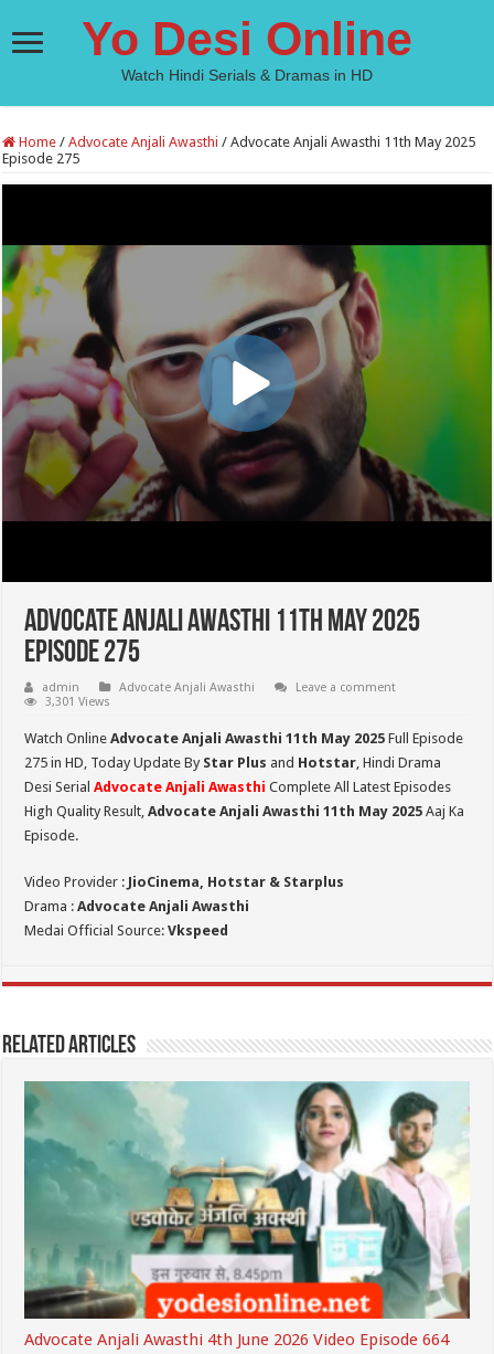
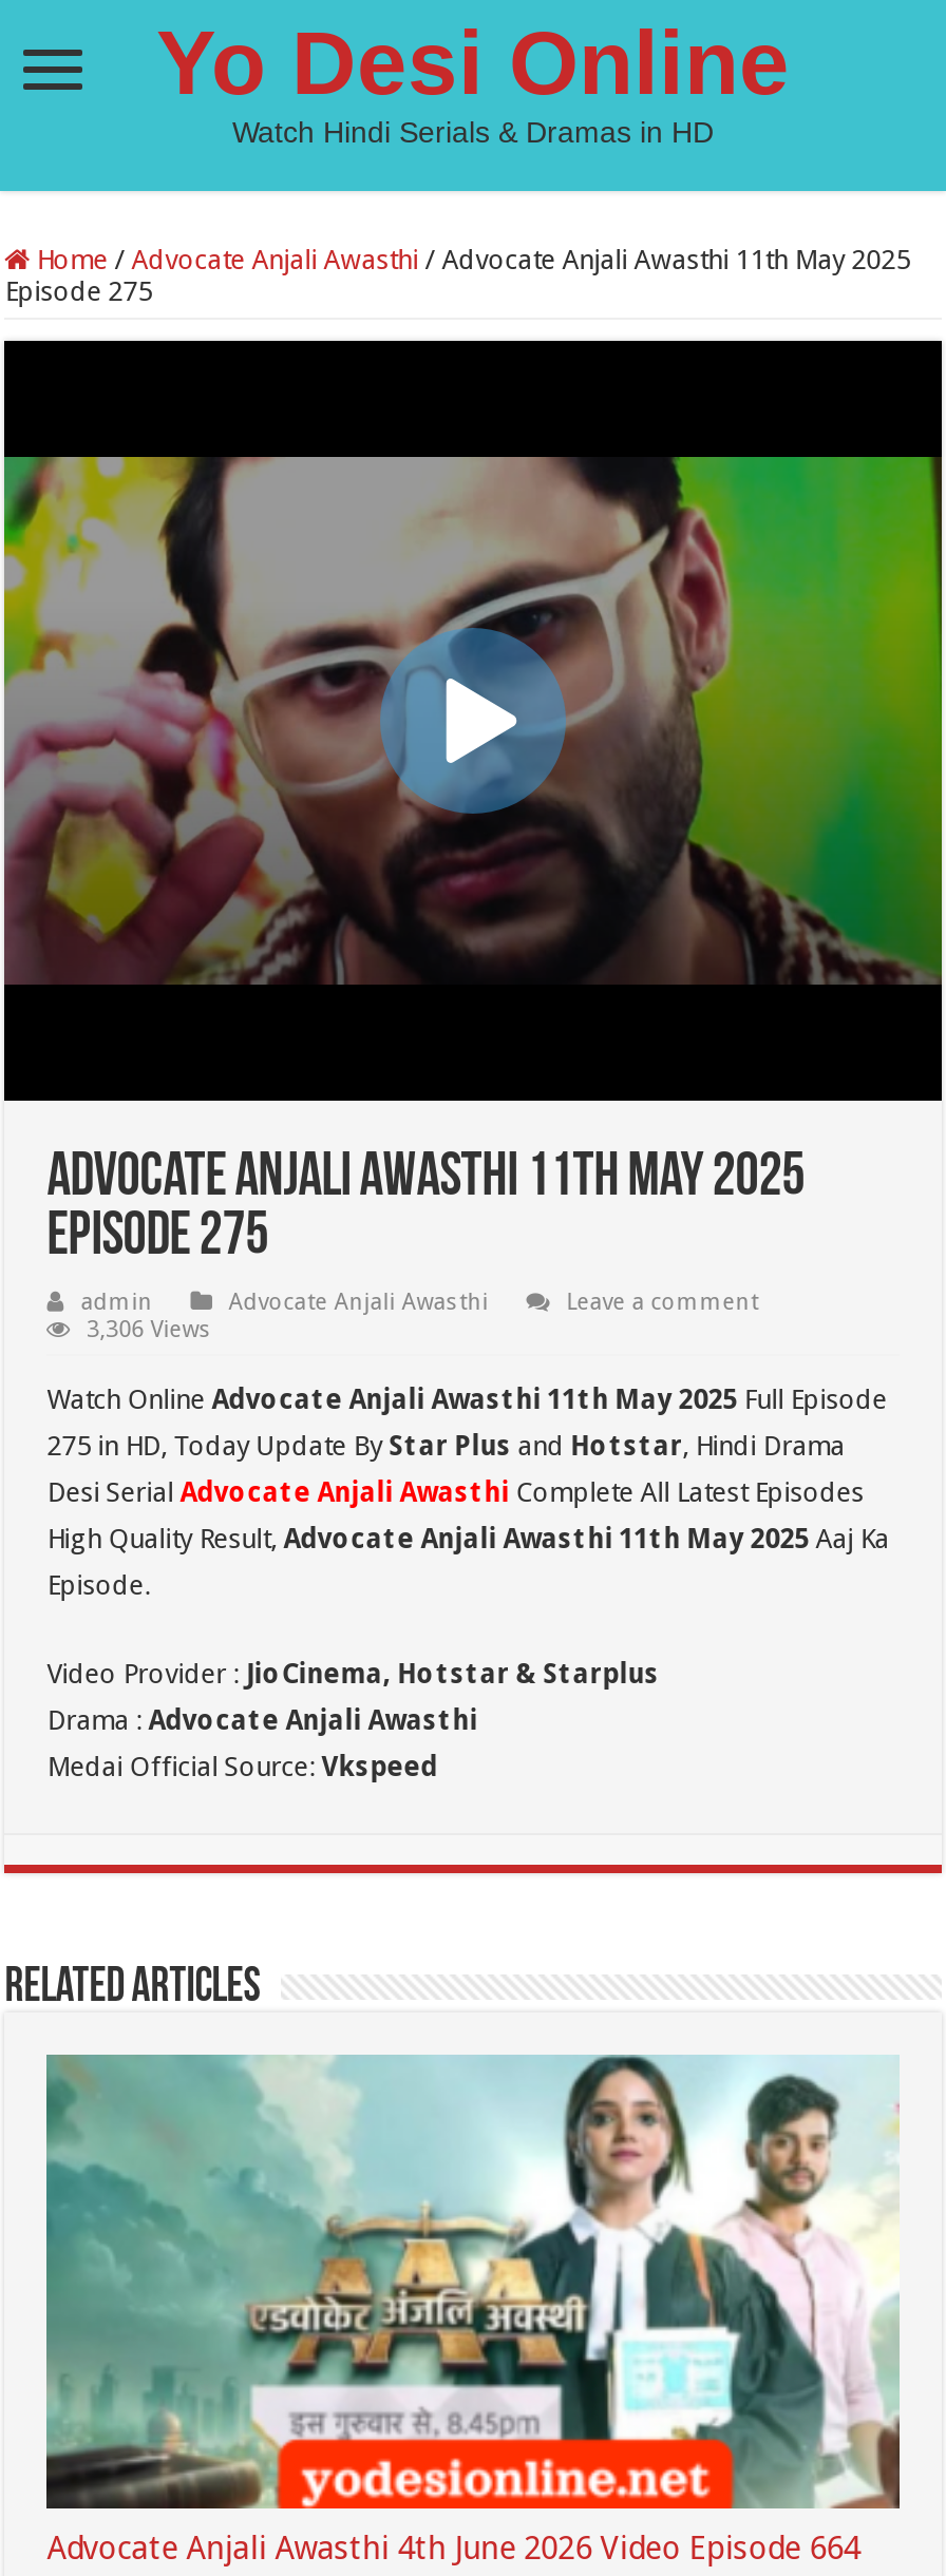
[45,695,110,709] 3,301 Views -> [87,1316,212,1343] 3,306 Views

